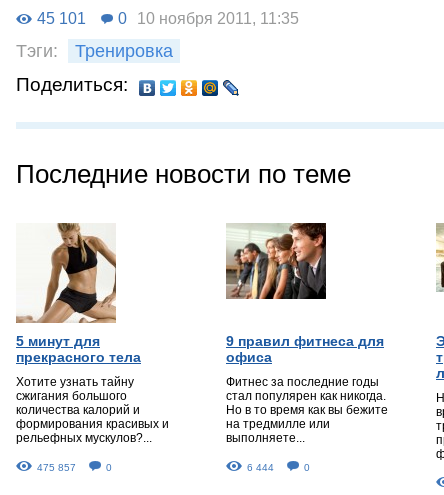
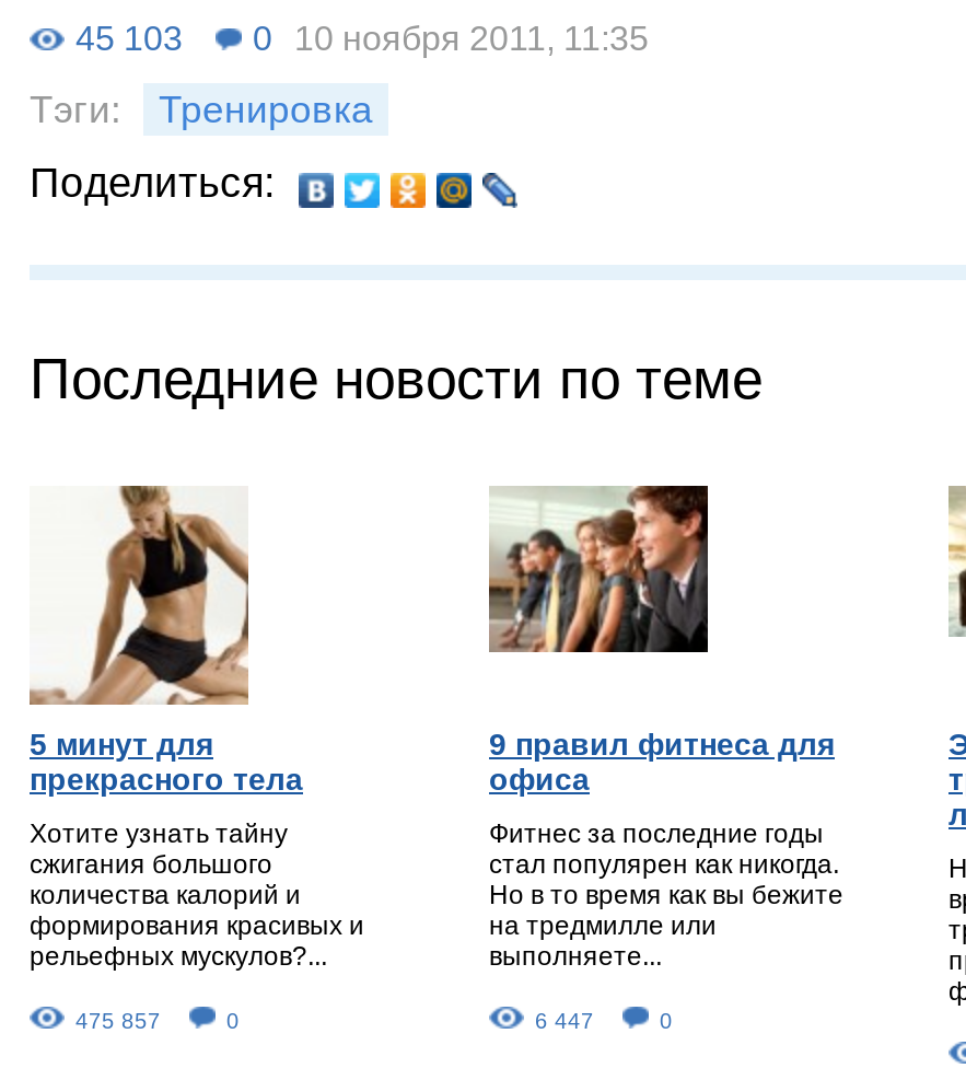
[37,9,86,26] 45 101 -> [75,19,183,56] 45 103
[247,462,274,473] 6 444 -> [535,1009,594,1033] 6 447

